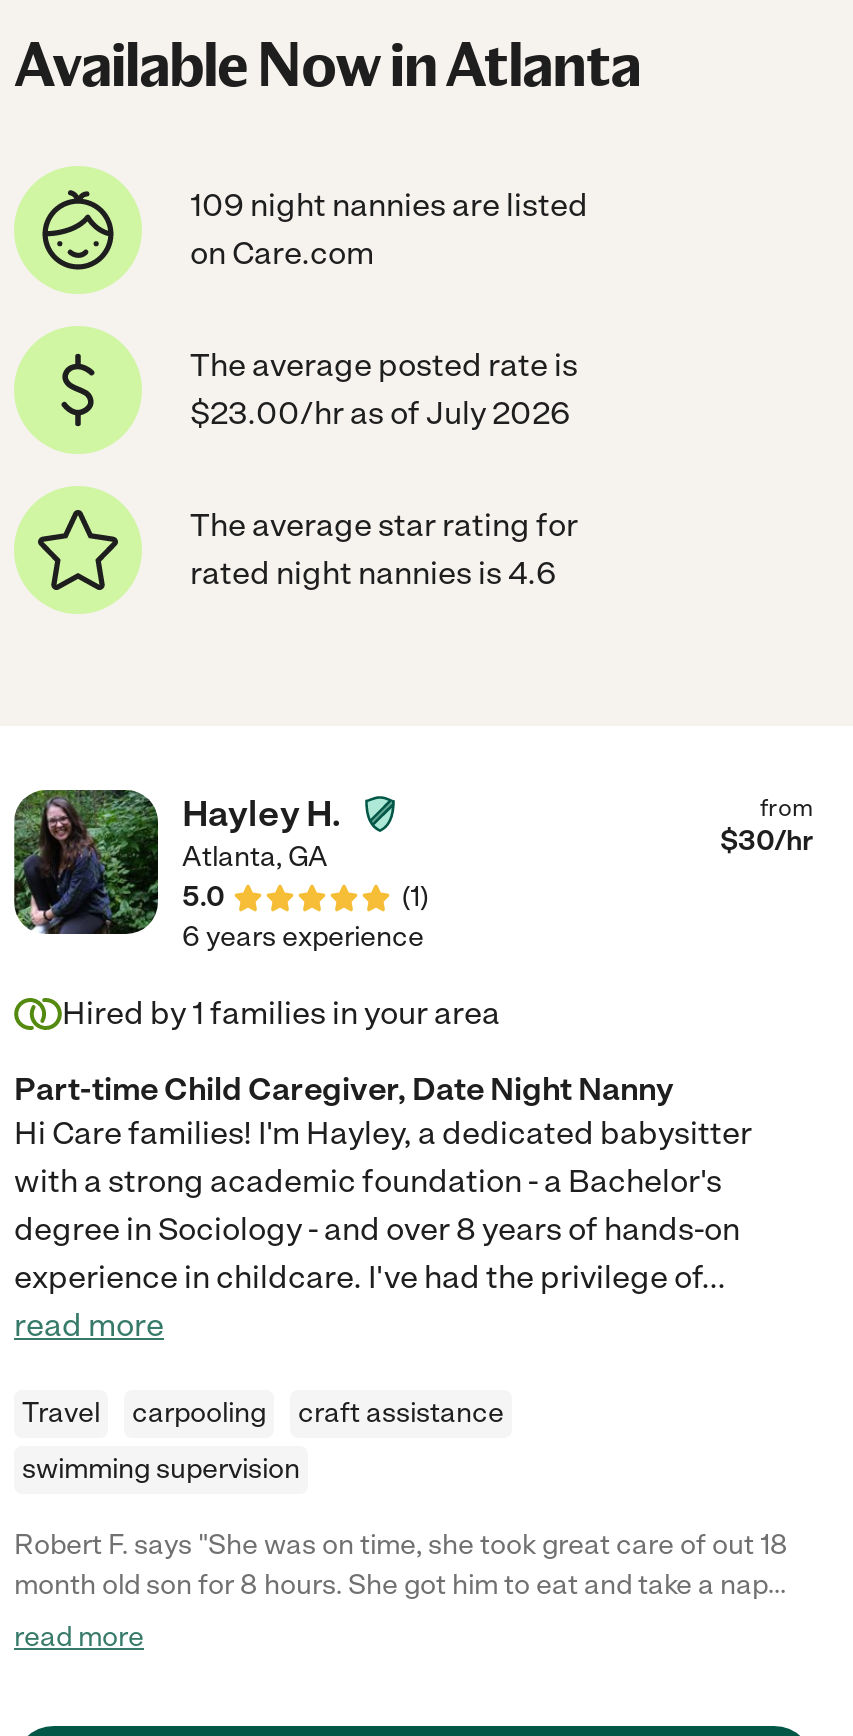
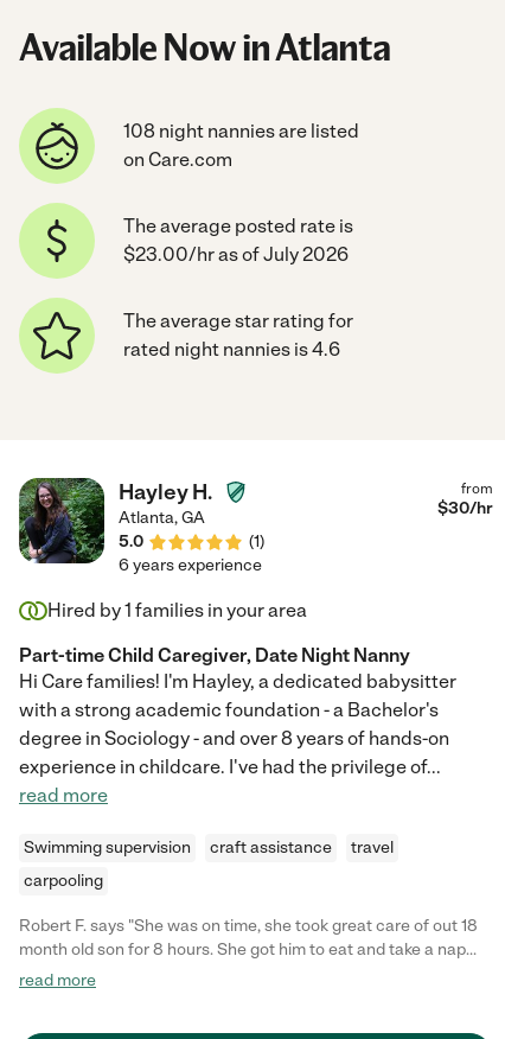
[190,185,588,223] 109 night nannies are listed -> [123,119,359,142] 108 night nannies are listed
[22,1395,266,1429] Travel | carpooling -> [24,837,191,857] Swimming supervision
[22,1451,300,1485] swimming supervision -> [24,837,394,890] travel | carpooling

